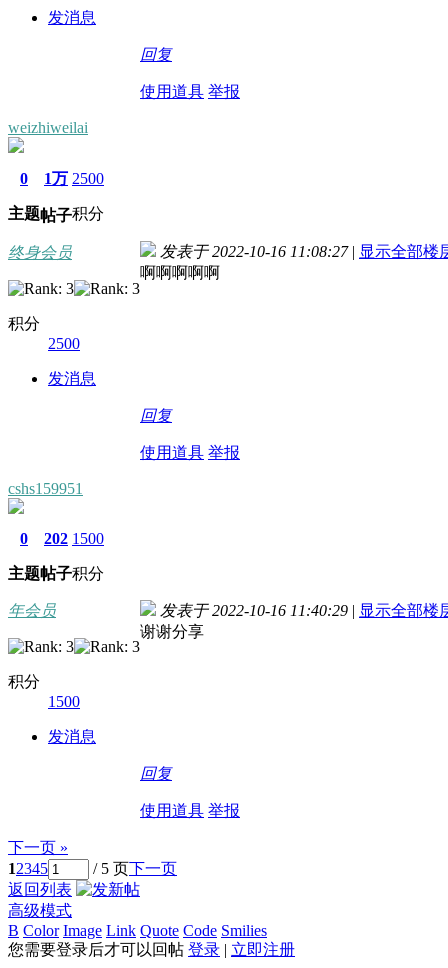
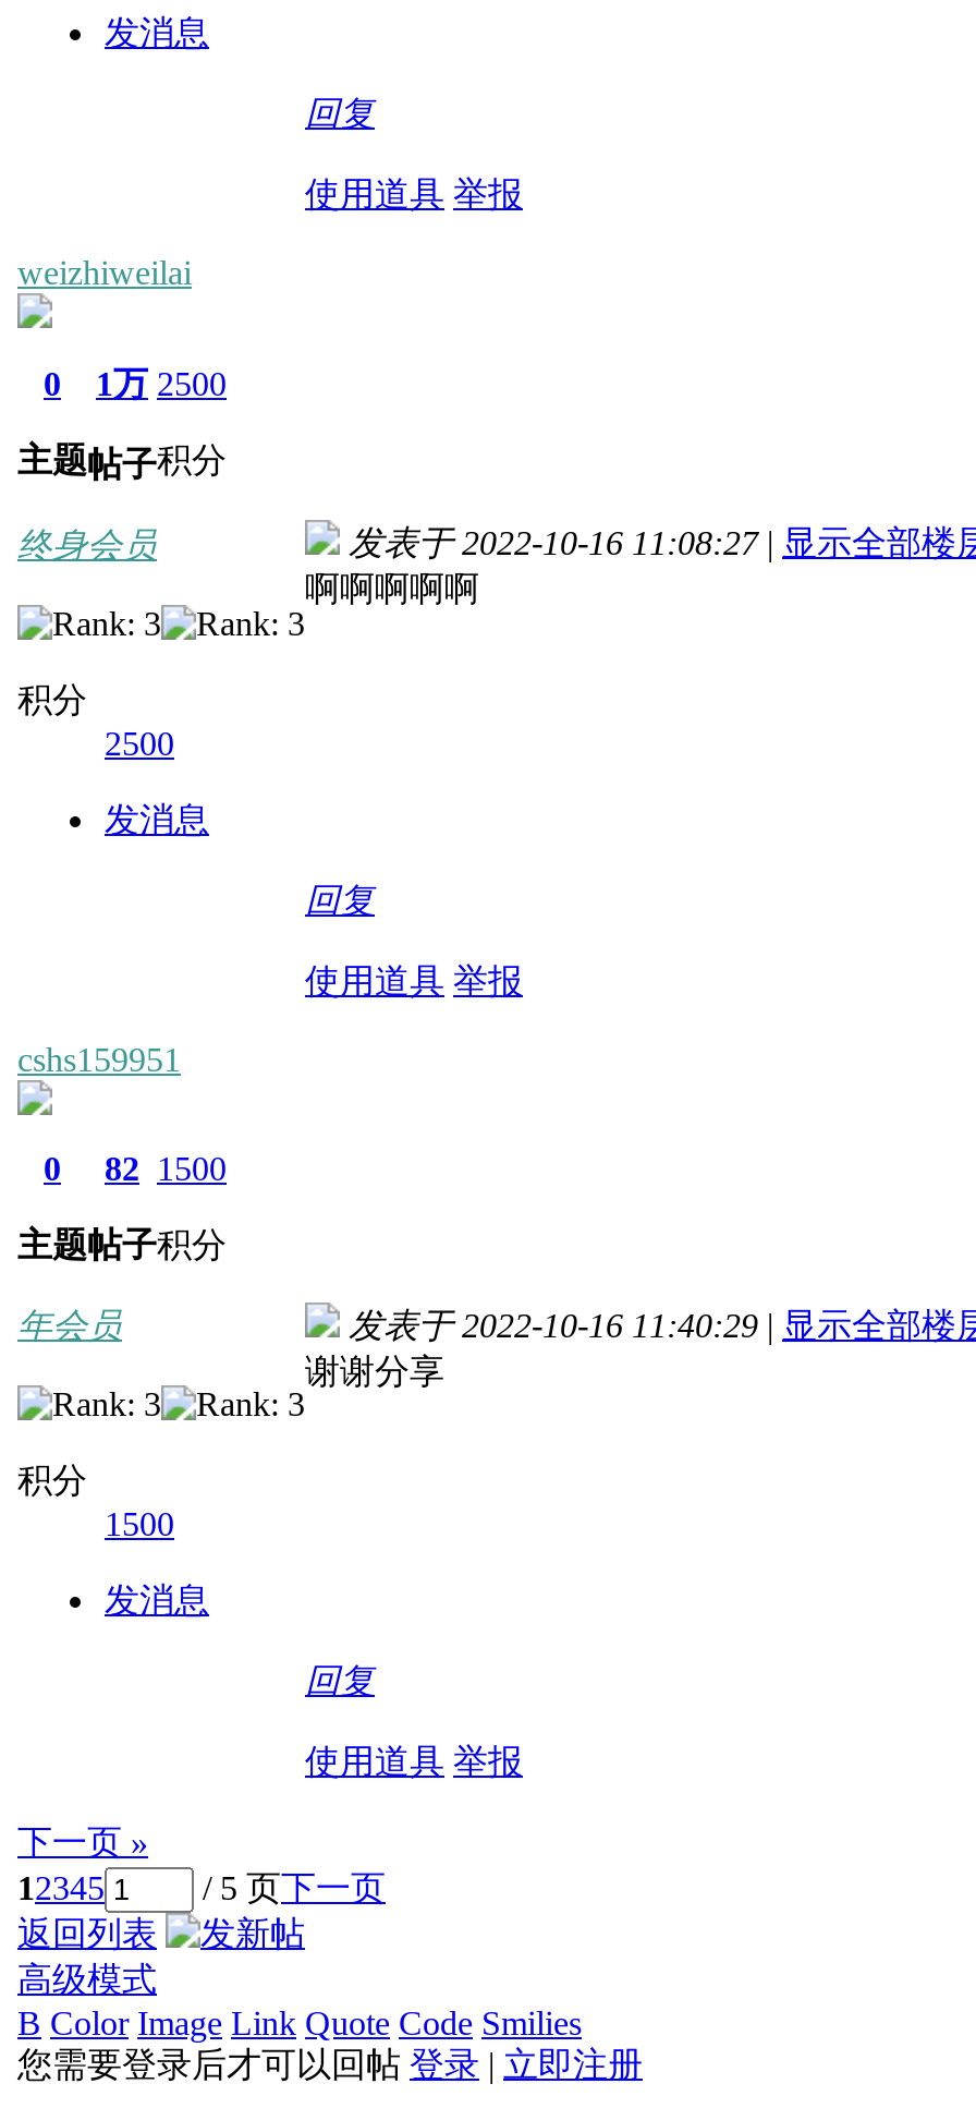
[20,530,104,547] 0 202 1500 -> [44,1149,227,1187] 0 82 1500

